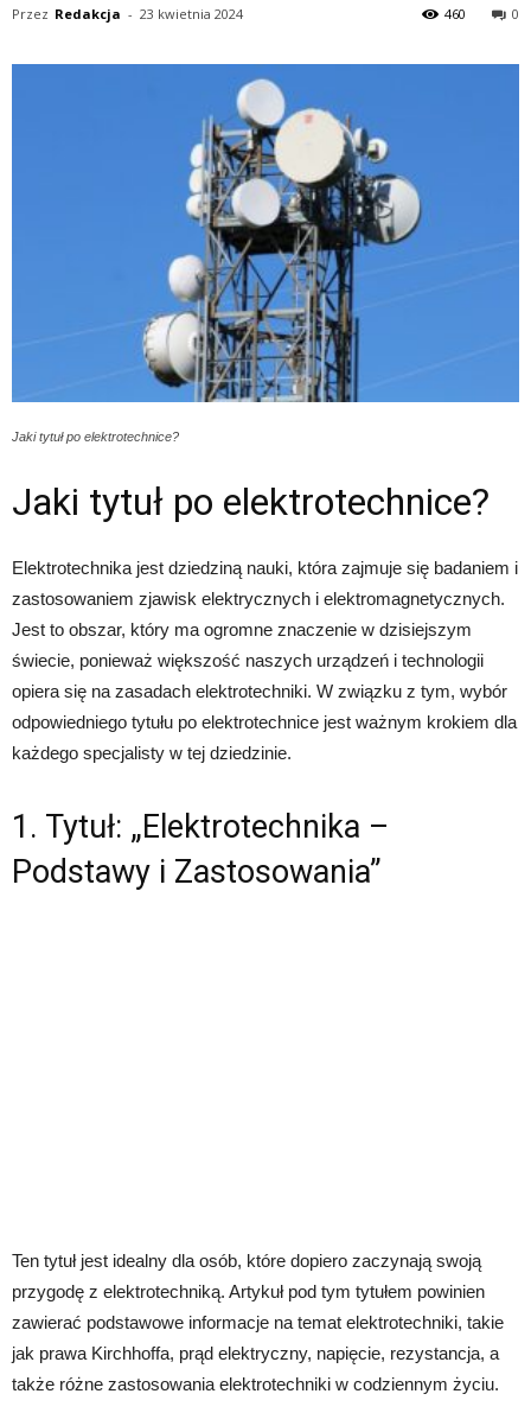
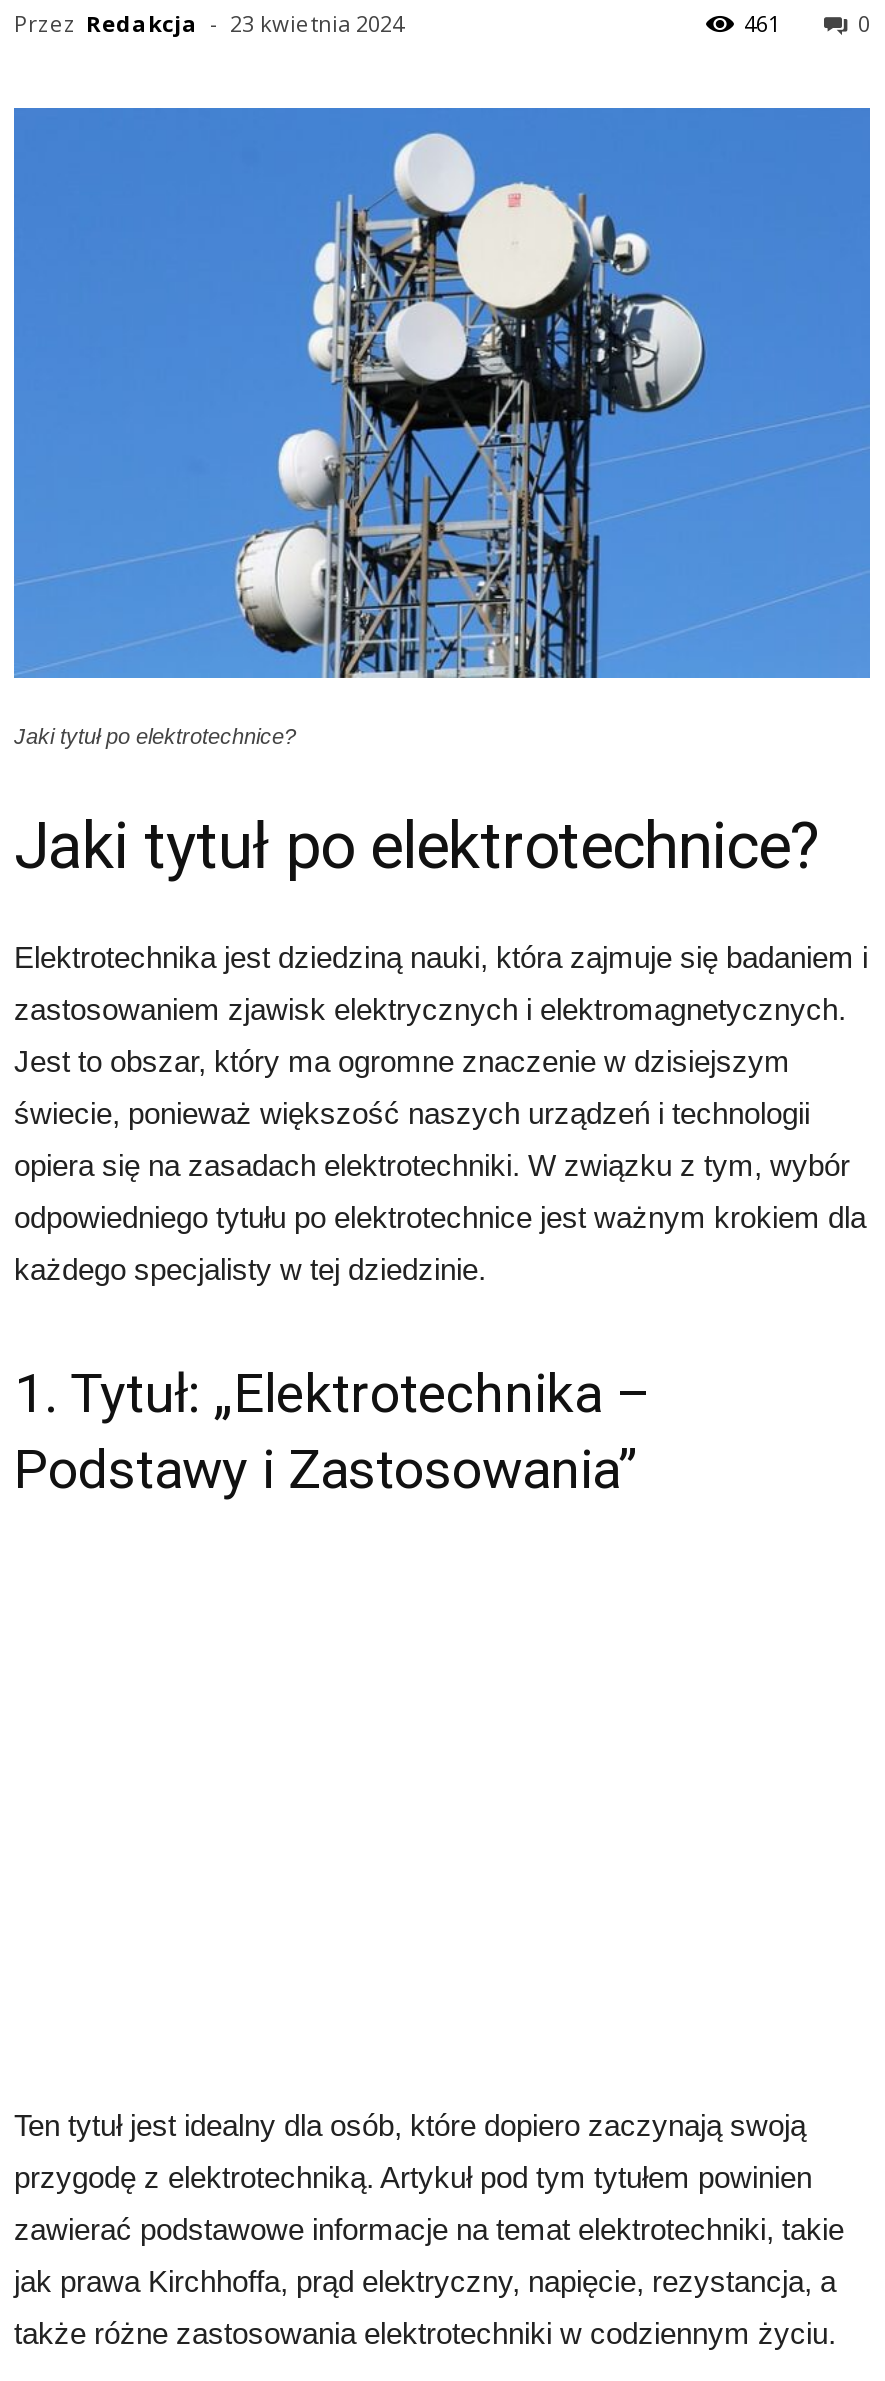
[444,5,466,23] 460 -> [744,8,780,38] 461

